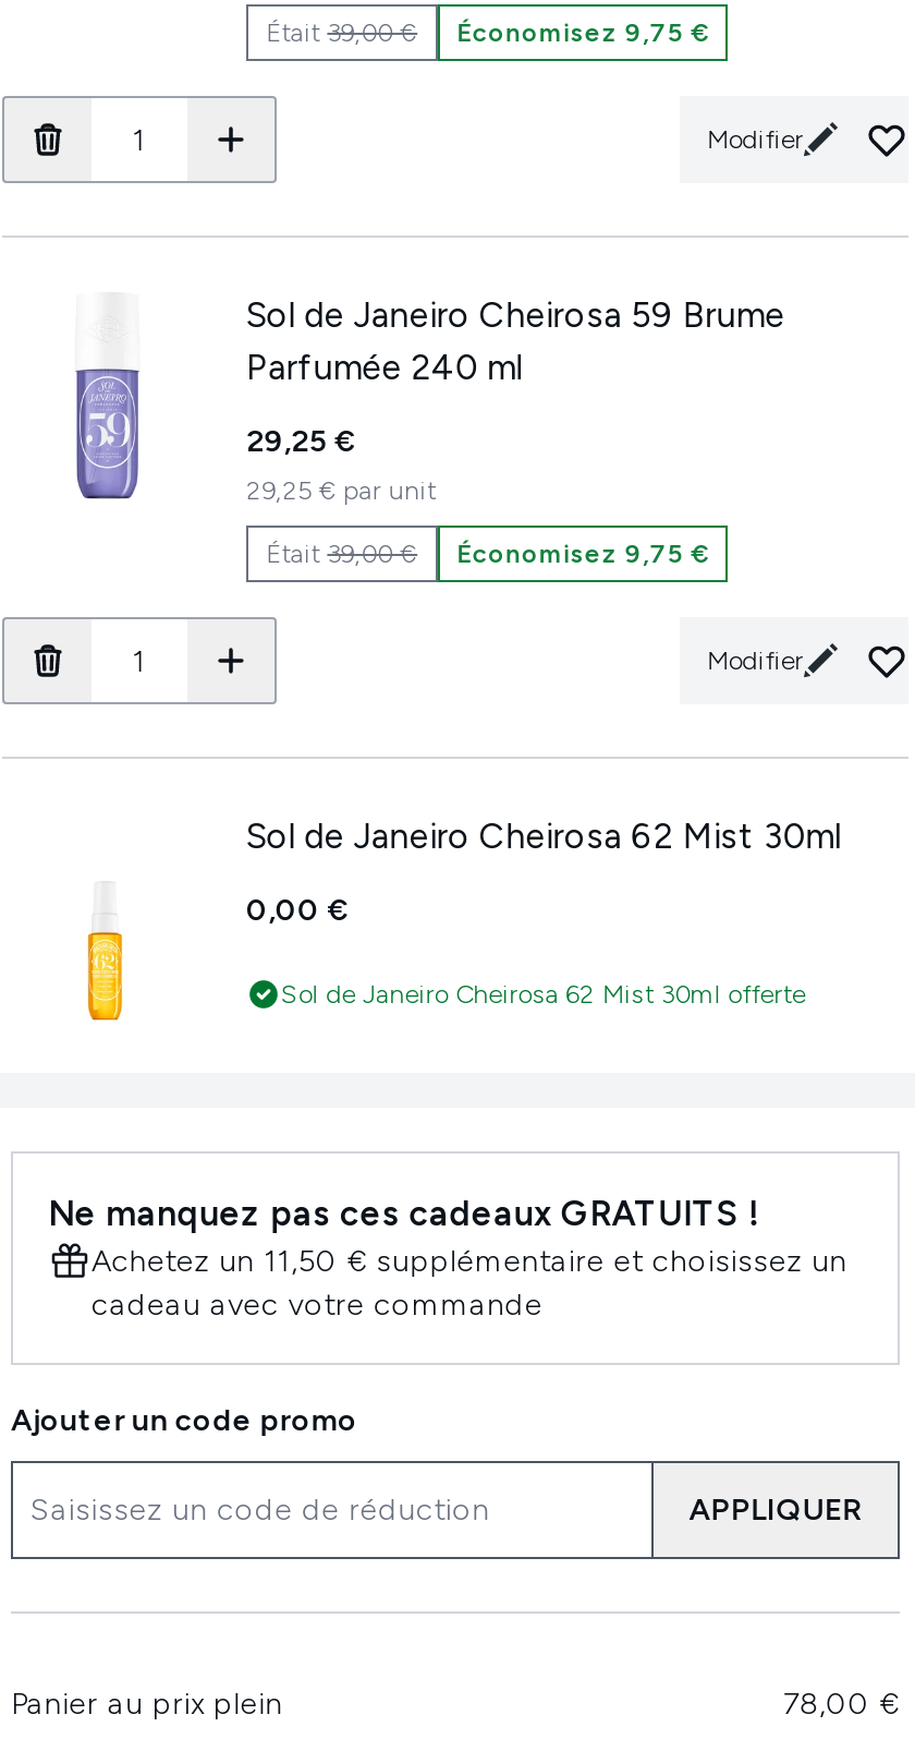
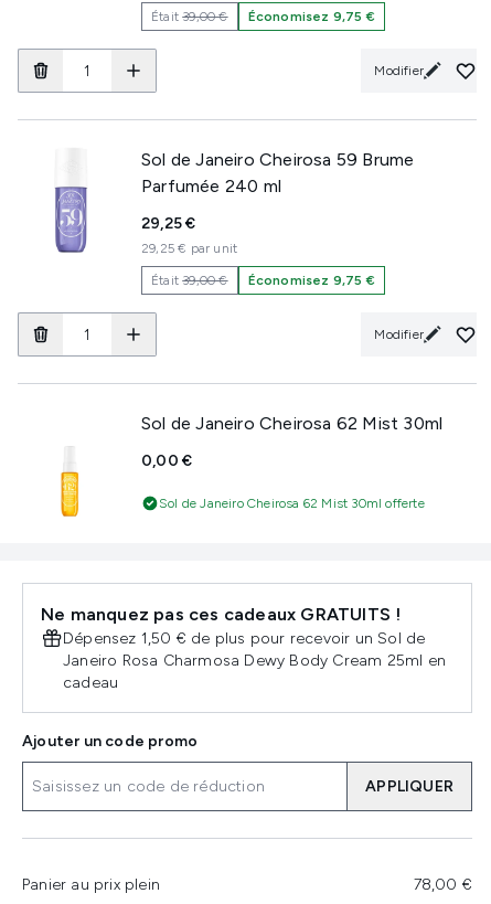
[91,1243,847,1324] Achetez un 11,50 € supplémentaire et choisissez un | cadeau avec votre commande -> [63,629,446,692] Dépensez 1,50 € de plus pour recevoir un Sol de | Janeiro Rosa Charmosa Dewy Body Cream 25ml en | cadeau

